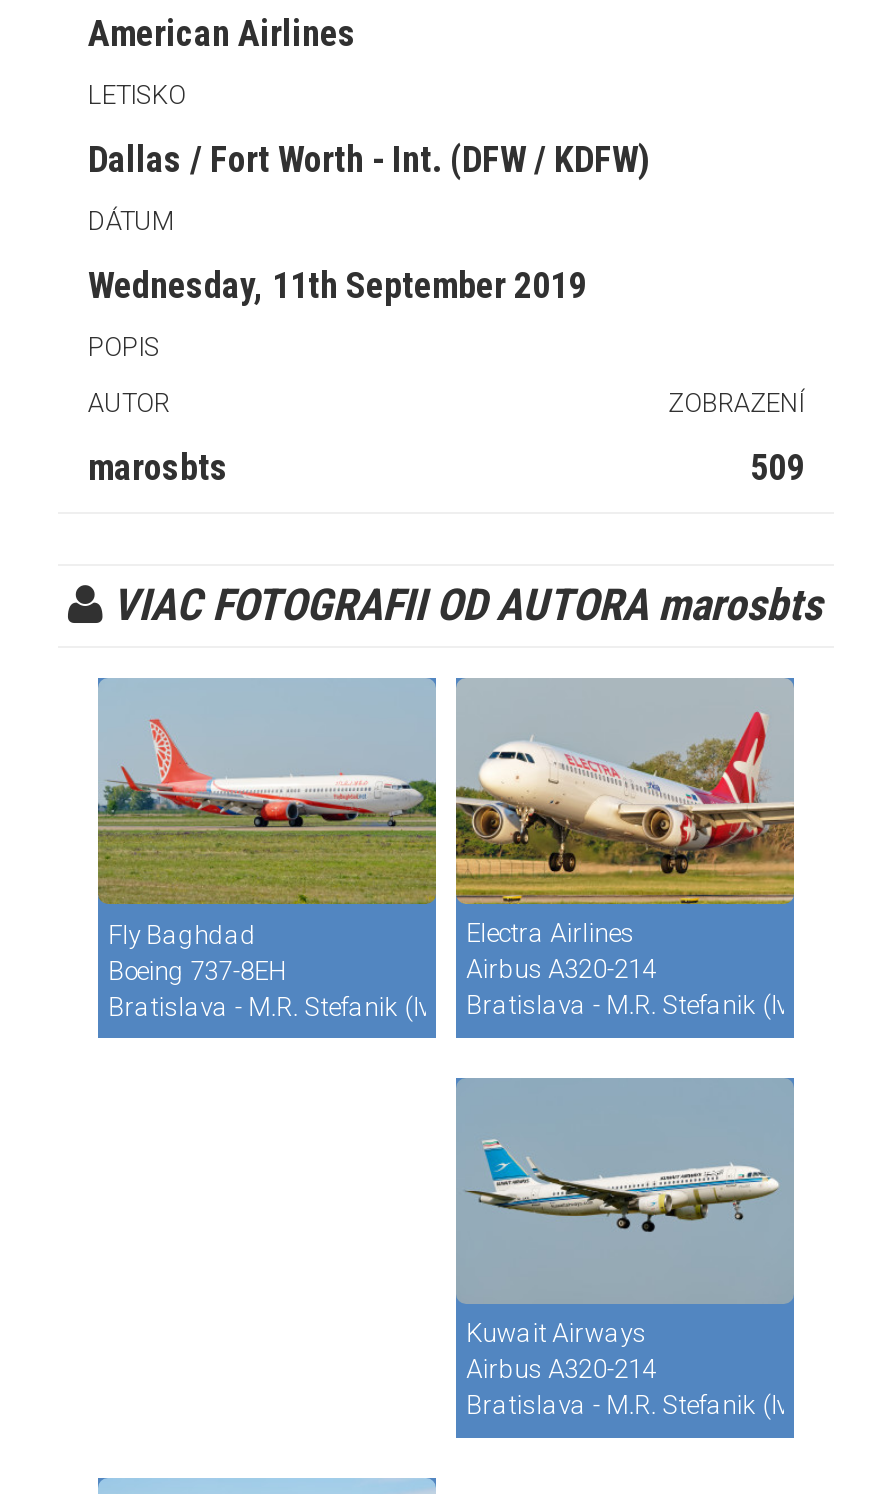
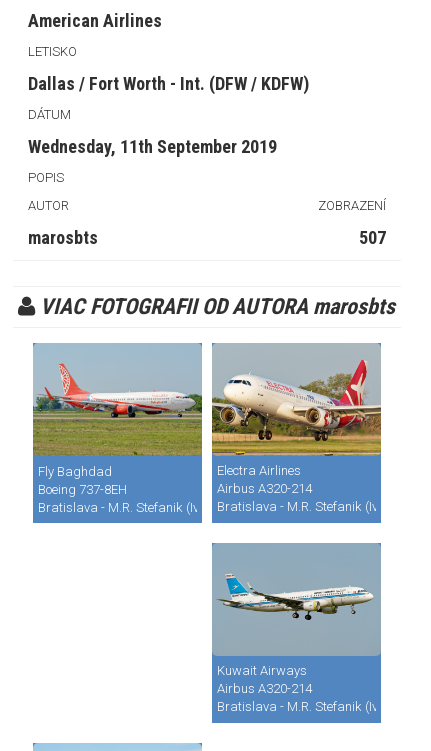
[750,447,804,489] 509 -> [359,227,386,248] 507

